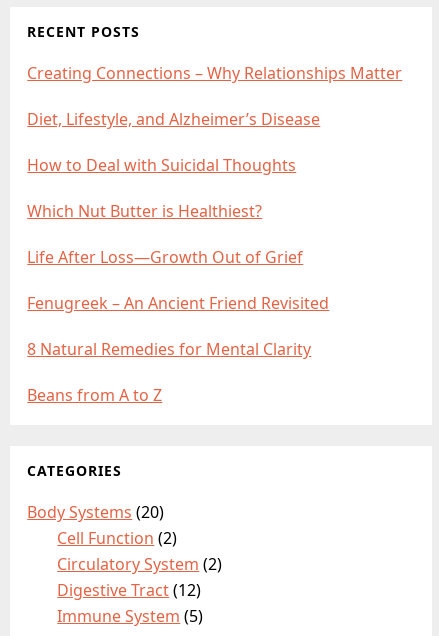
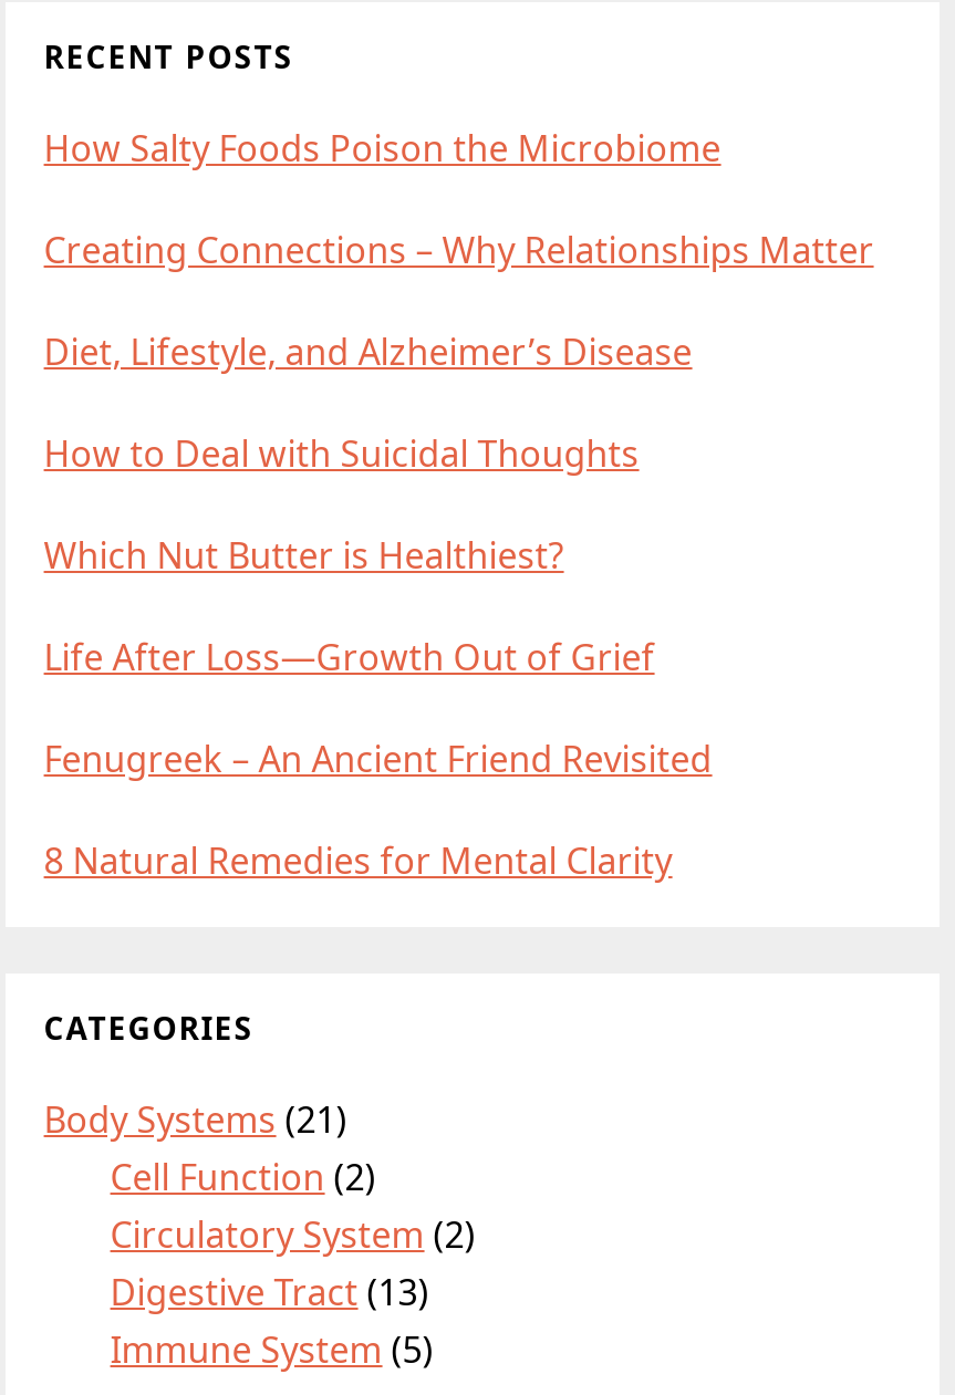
none -> [44,124,721,173] How Salty Foods Poison the Microbiome
moved [27,62,402,360] -> [44,226,874,885]: Creating Connections – Why Relationships Matter | Diet, Lifestyle, and Alzheimer’s Disease | How to Deal with Suicidal Thoughts | Which Nut Butter is Healthiest? | Life After Loss—Growth Out of Grief | Fenugreek – An Ancient Friend Revisited | 8 Natural Remedies for Mental Clarity
[27,384,162,406] Beans from A to Z -> none
[27,501,164,523] Body Systems (20) -> [44,1095,347,1144] Body Systems (21)
[57,579,201,601] Digestive Tract (12) -> [110,1268,429,1316] Digestive Tract (13)

